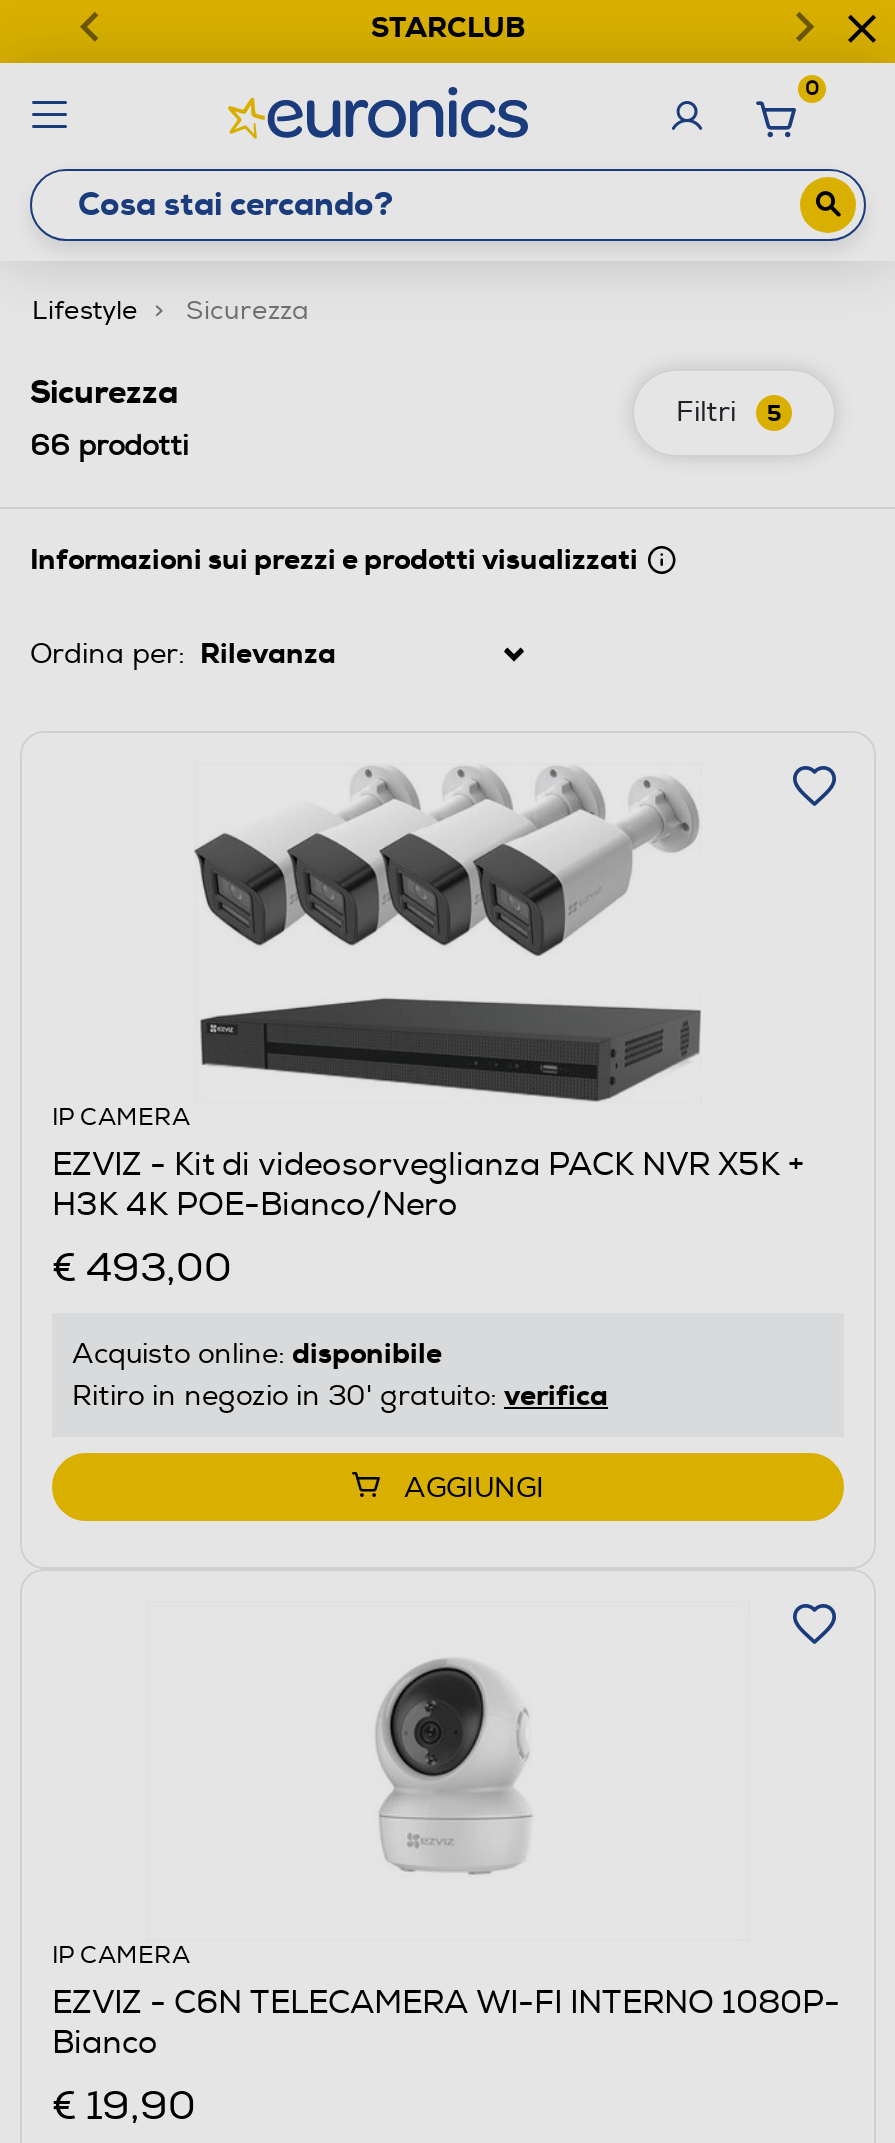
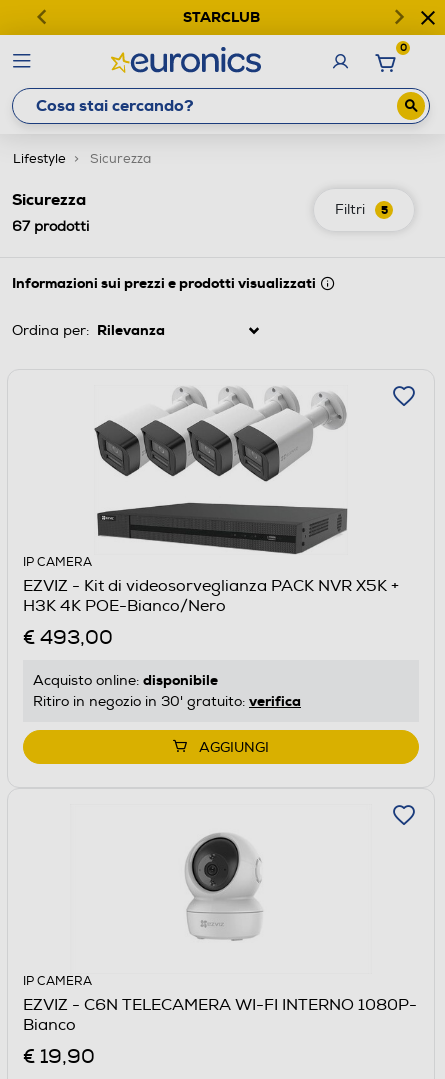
[30,428,188,462] 66 prodotti -> [12,218,89,235] 67 prodotti

